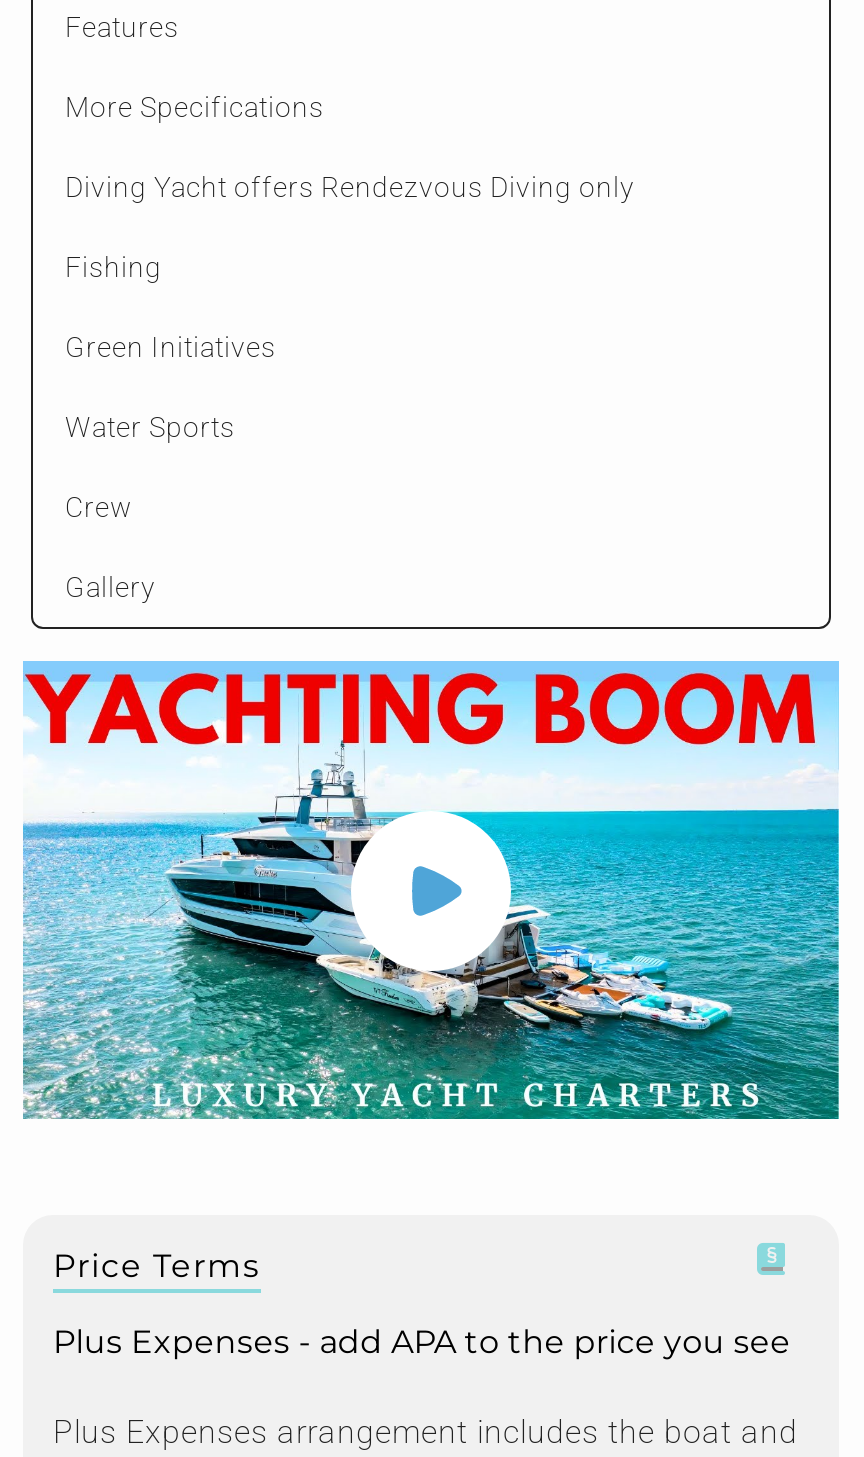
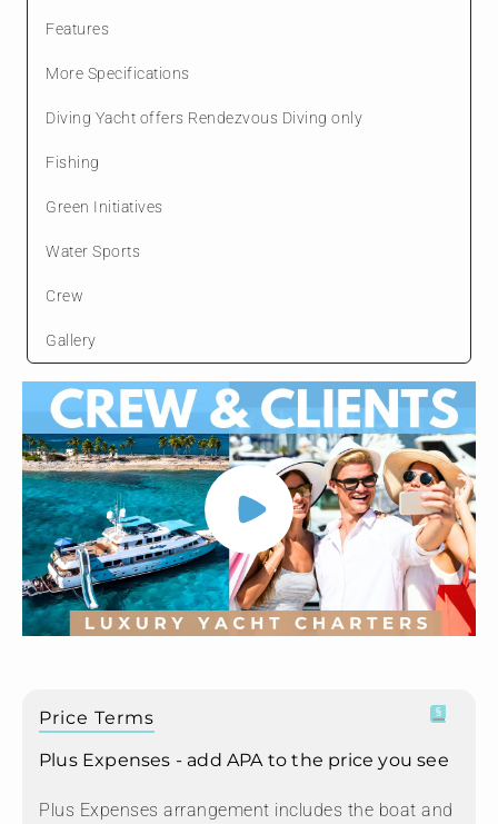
[21,669,841,1121] [image] -> [21,387,477,637] [image]

